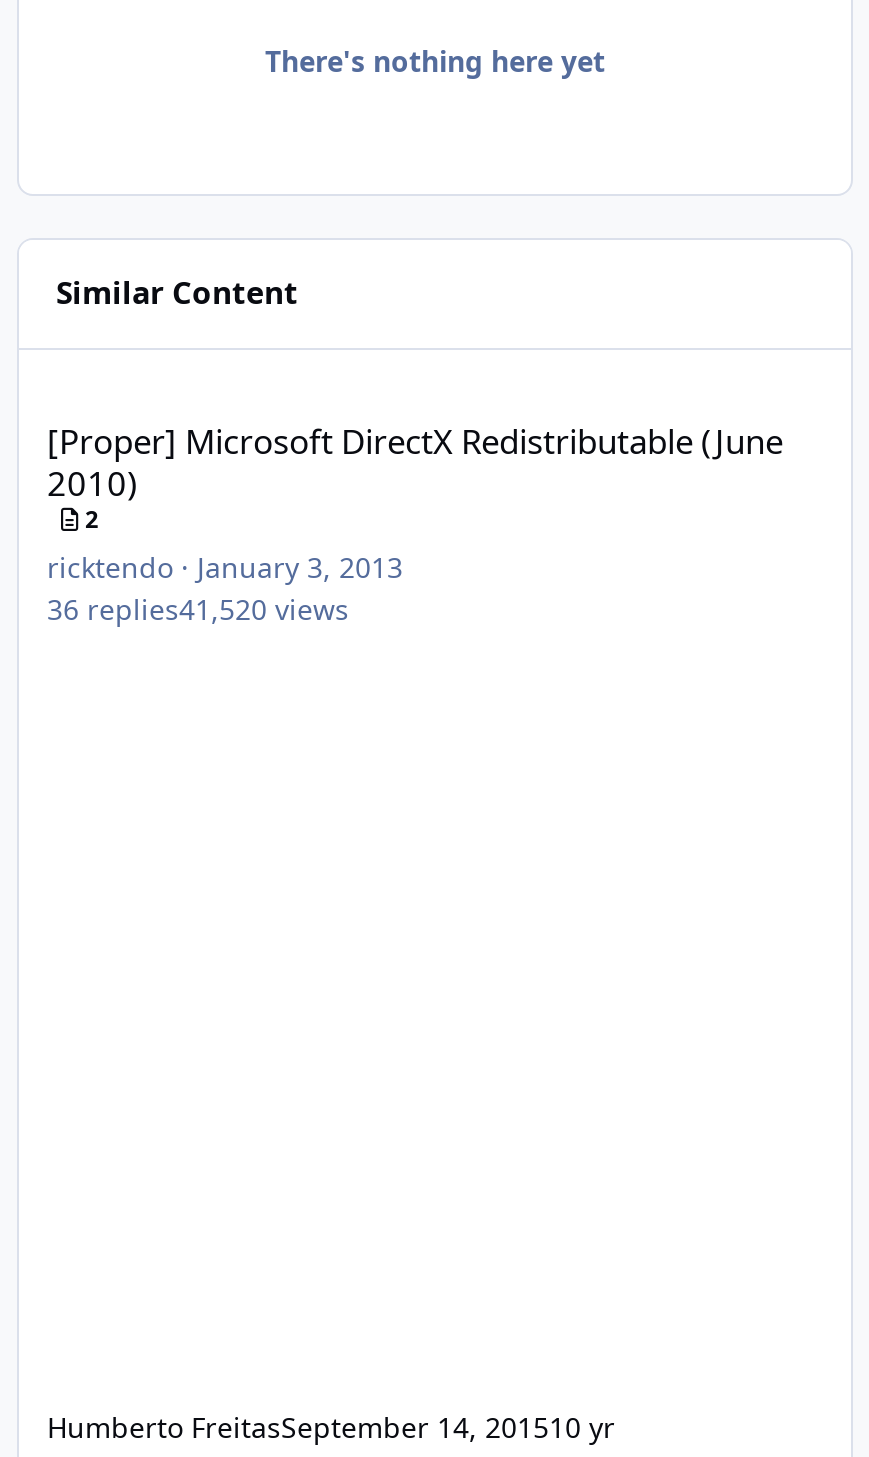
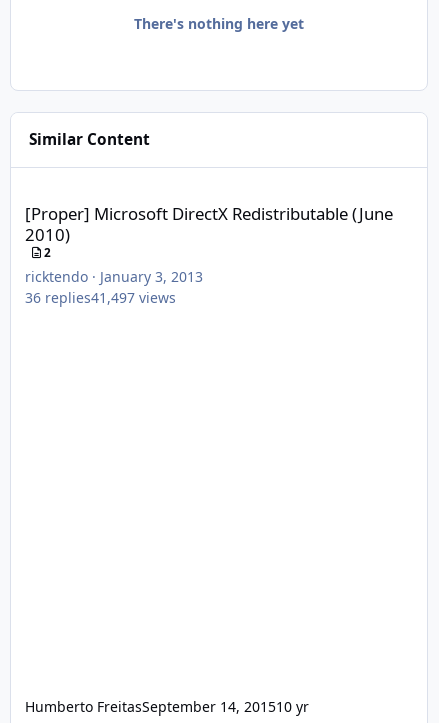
[47,589,349,627] 36 replies41,520 views -> [25,287,176,306] 36 replies41,497 views

